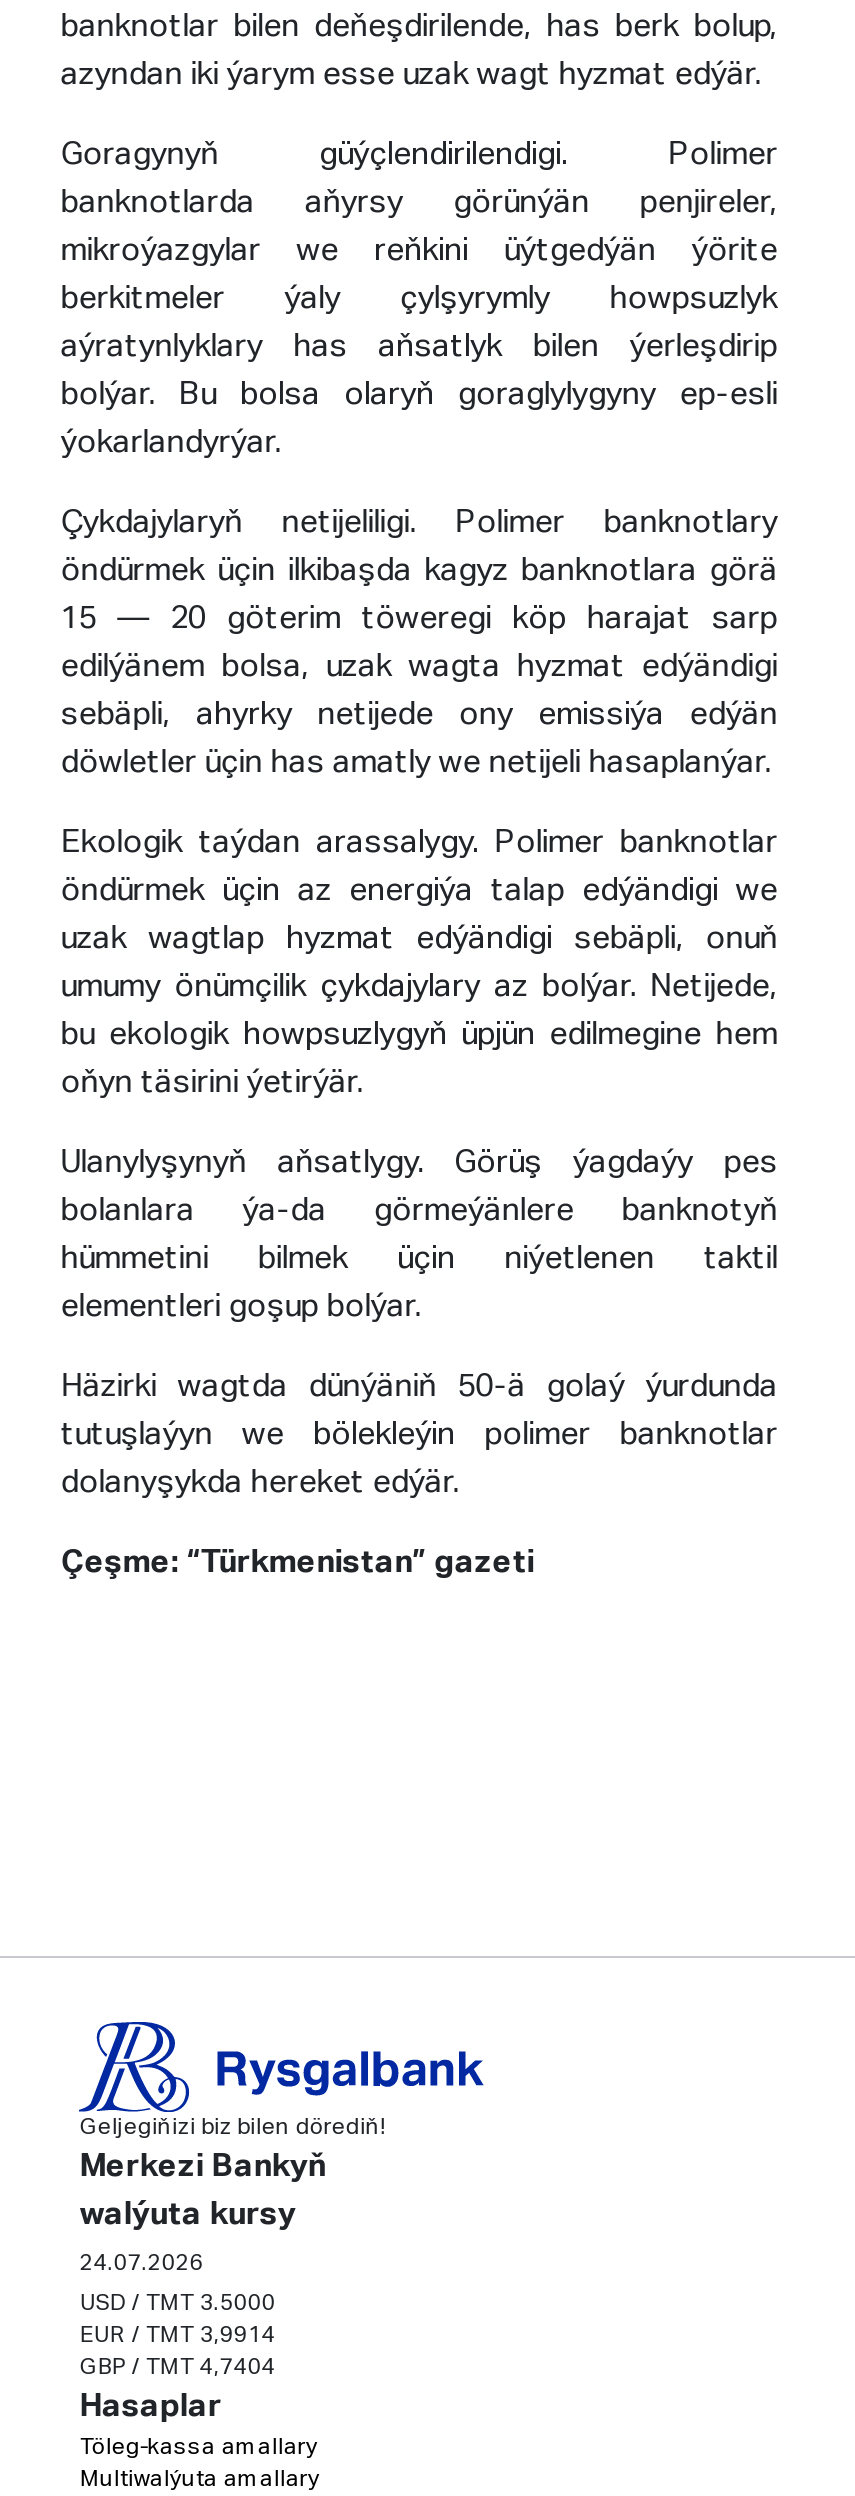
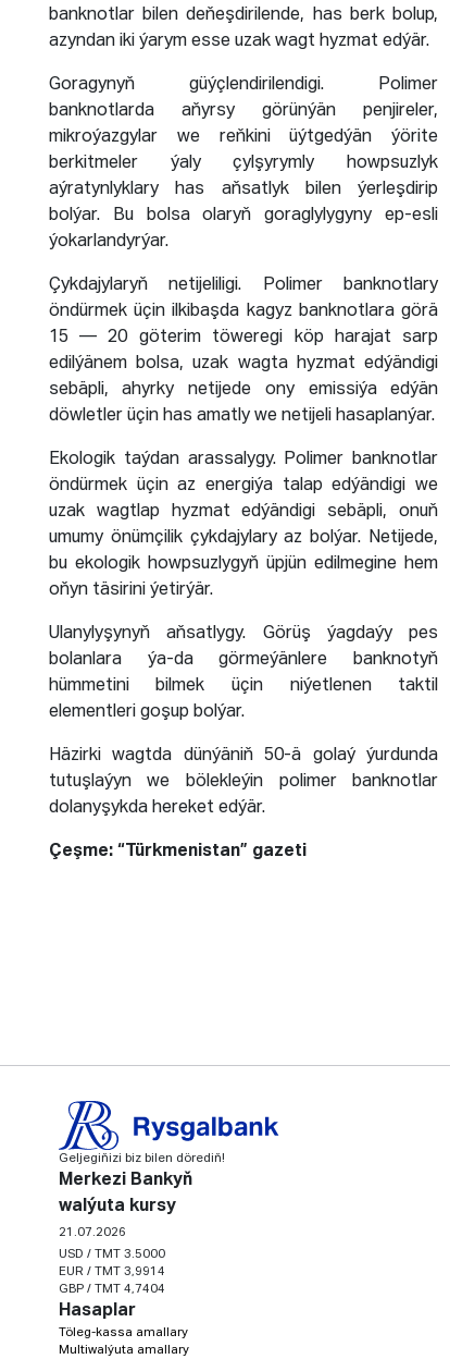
[80,2252,204,2274] 24.07.2026 -> [59,1226,127,1238] 21.07.2026

